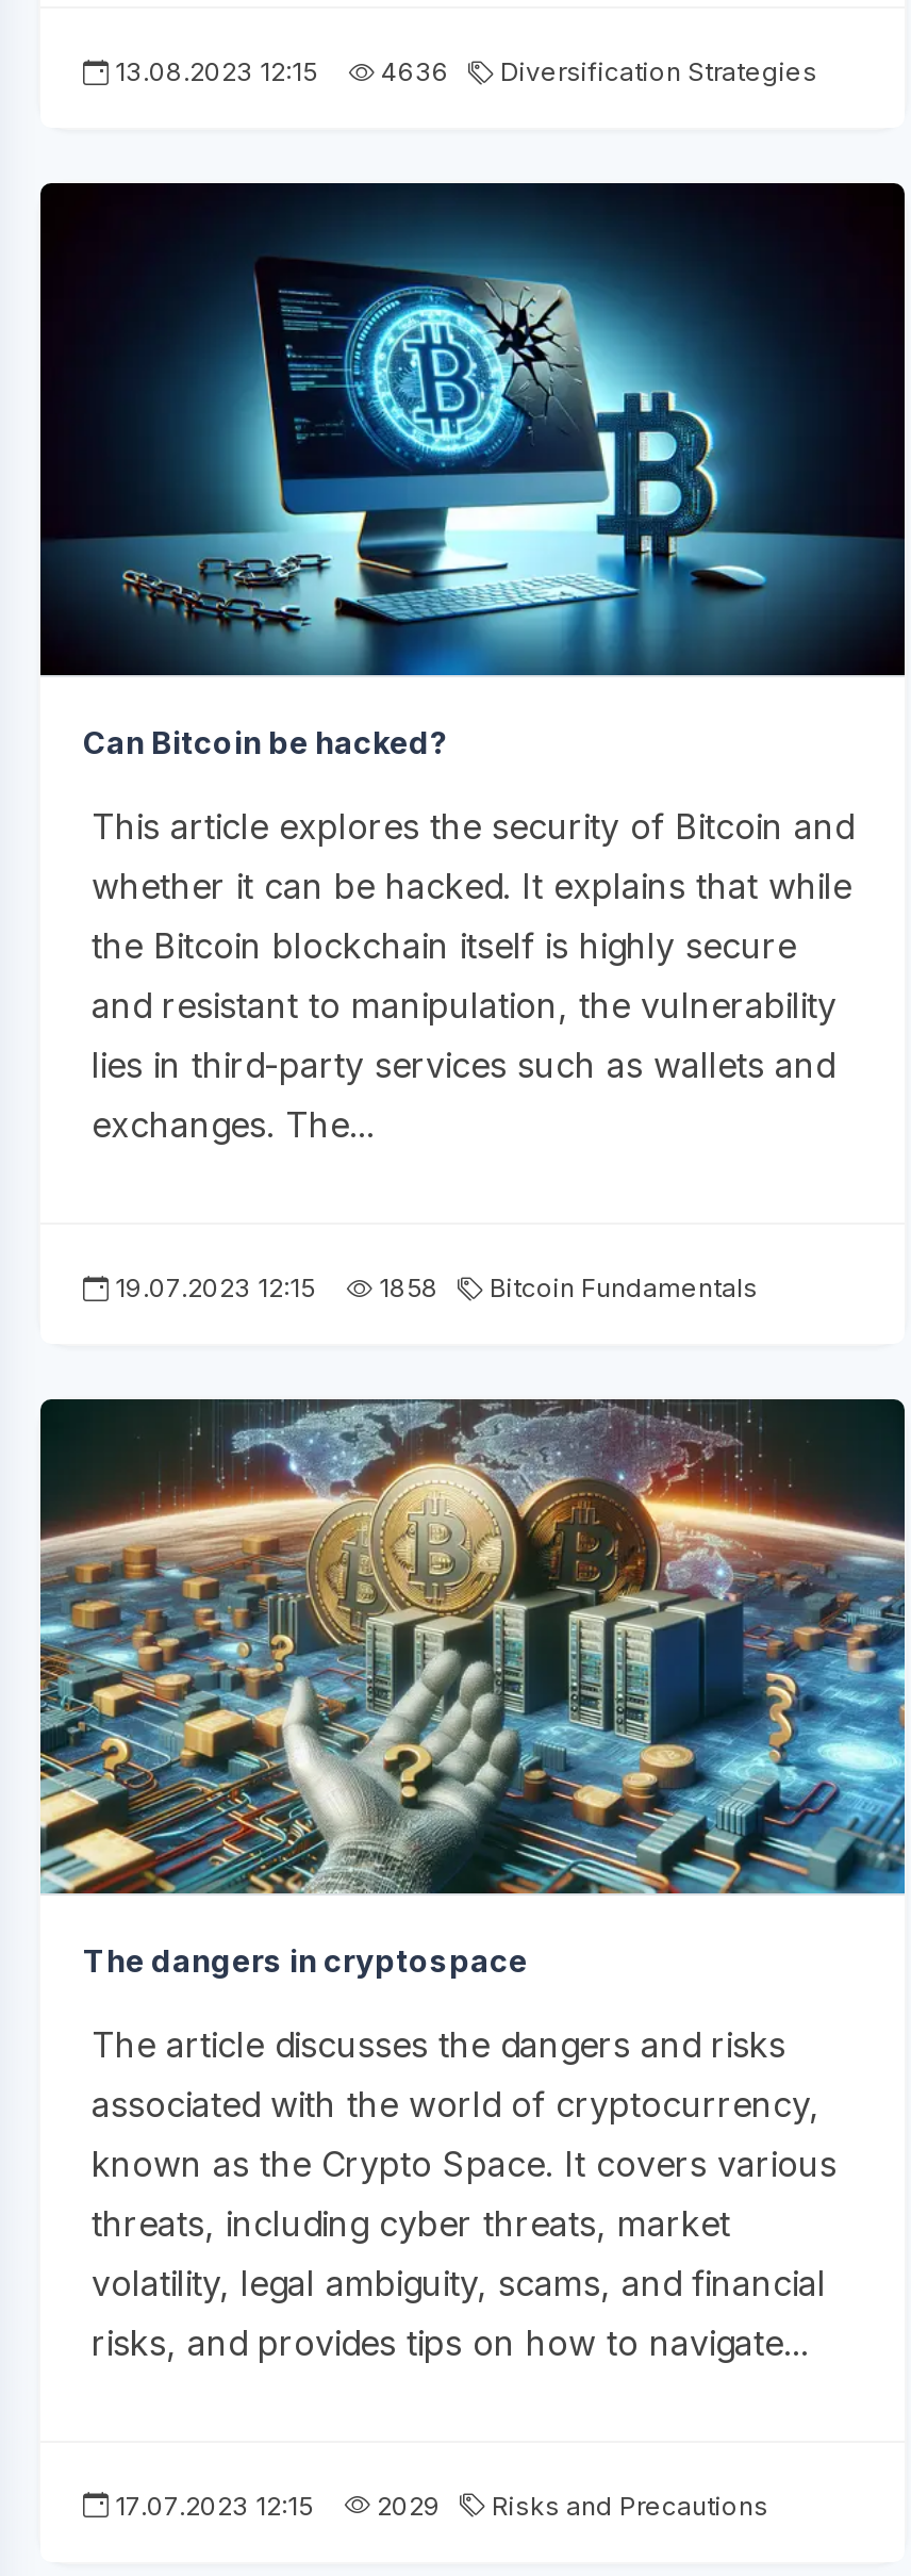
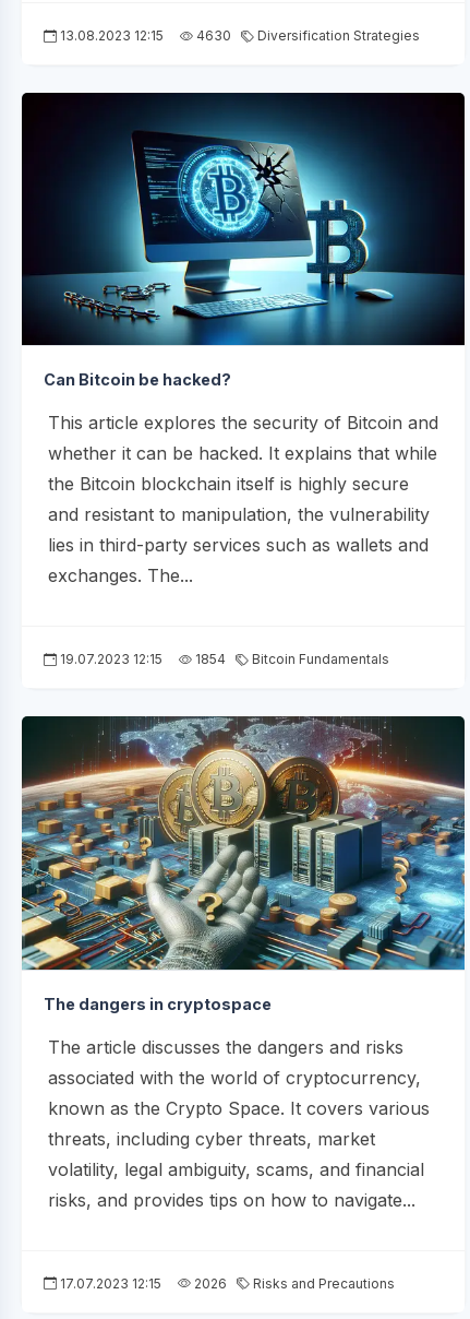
[109,55,817,87] 13.08.2023 12:15 4636 Diversification Strategies -> [57,27,420,44] 13.08.2023 12:15 4630 Diversification Strategies
[109,1272,758,1304] 19.07.2023 12:15 1858 Bitcoin Fundamentals -> [57,651,389,668] 19.07.2023 12:15 1854 Bitcoin Fundamentals
[109,2489,768,2521] 17.07.2023 12:15 2029 Risks and Precautions -> [57,1275,395,1291] 17.07.2023 12:15 2026 Risks and Precautions

